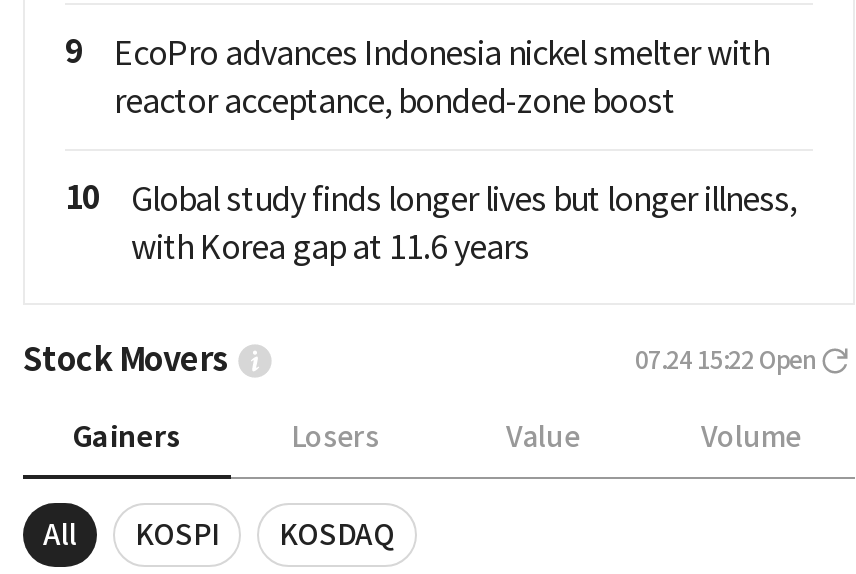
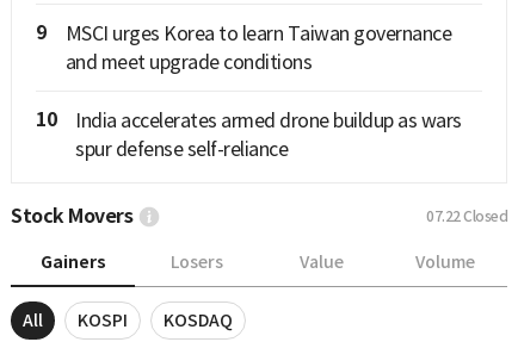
[114,32,769,120] EcoPro advances Indonesia nickel smelter with | reactor acceptance, bonded-zone boost -> [65,21,451,73] MSCI urges Korea to learn Taiwan governance | and meet upgrade conditions
[131,178,796,266] Global study finds longer lives but longer illness, | with Korea gap at 11.6 years -> [75,108,461,160] India accelerates armed drone buildup as wars | spur defense self-reliance
[635,344,815,374] 07.24 15:22 Open -> [426,207,507,225] 07.22 Closed

